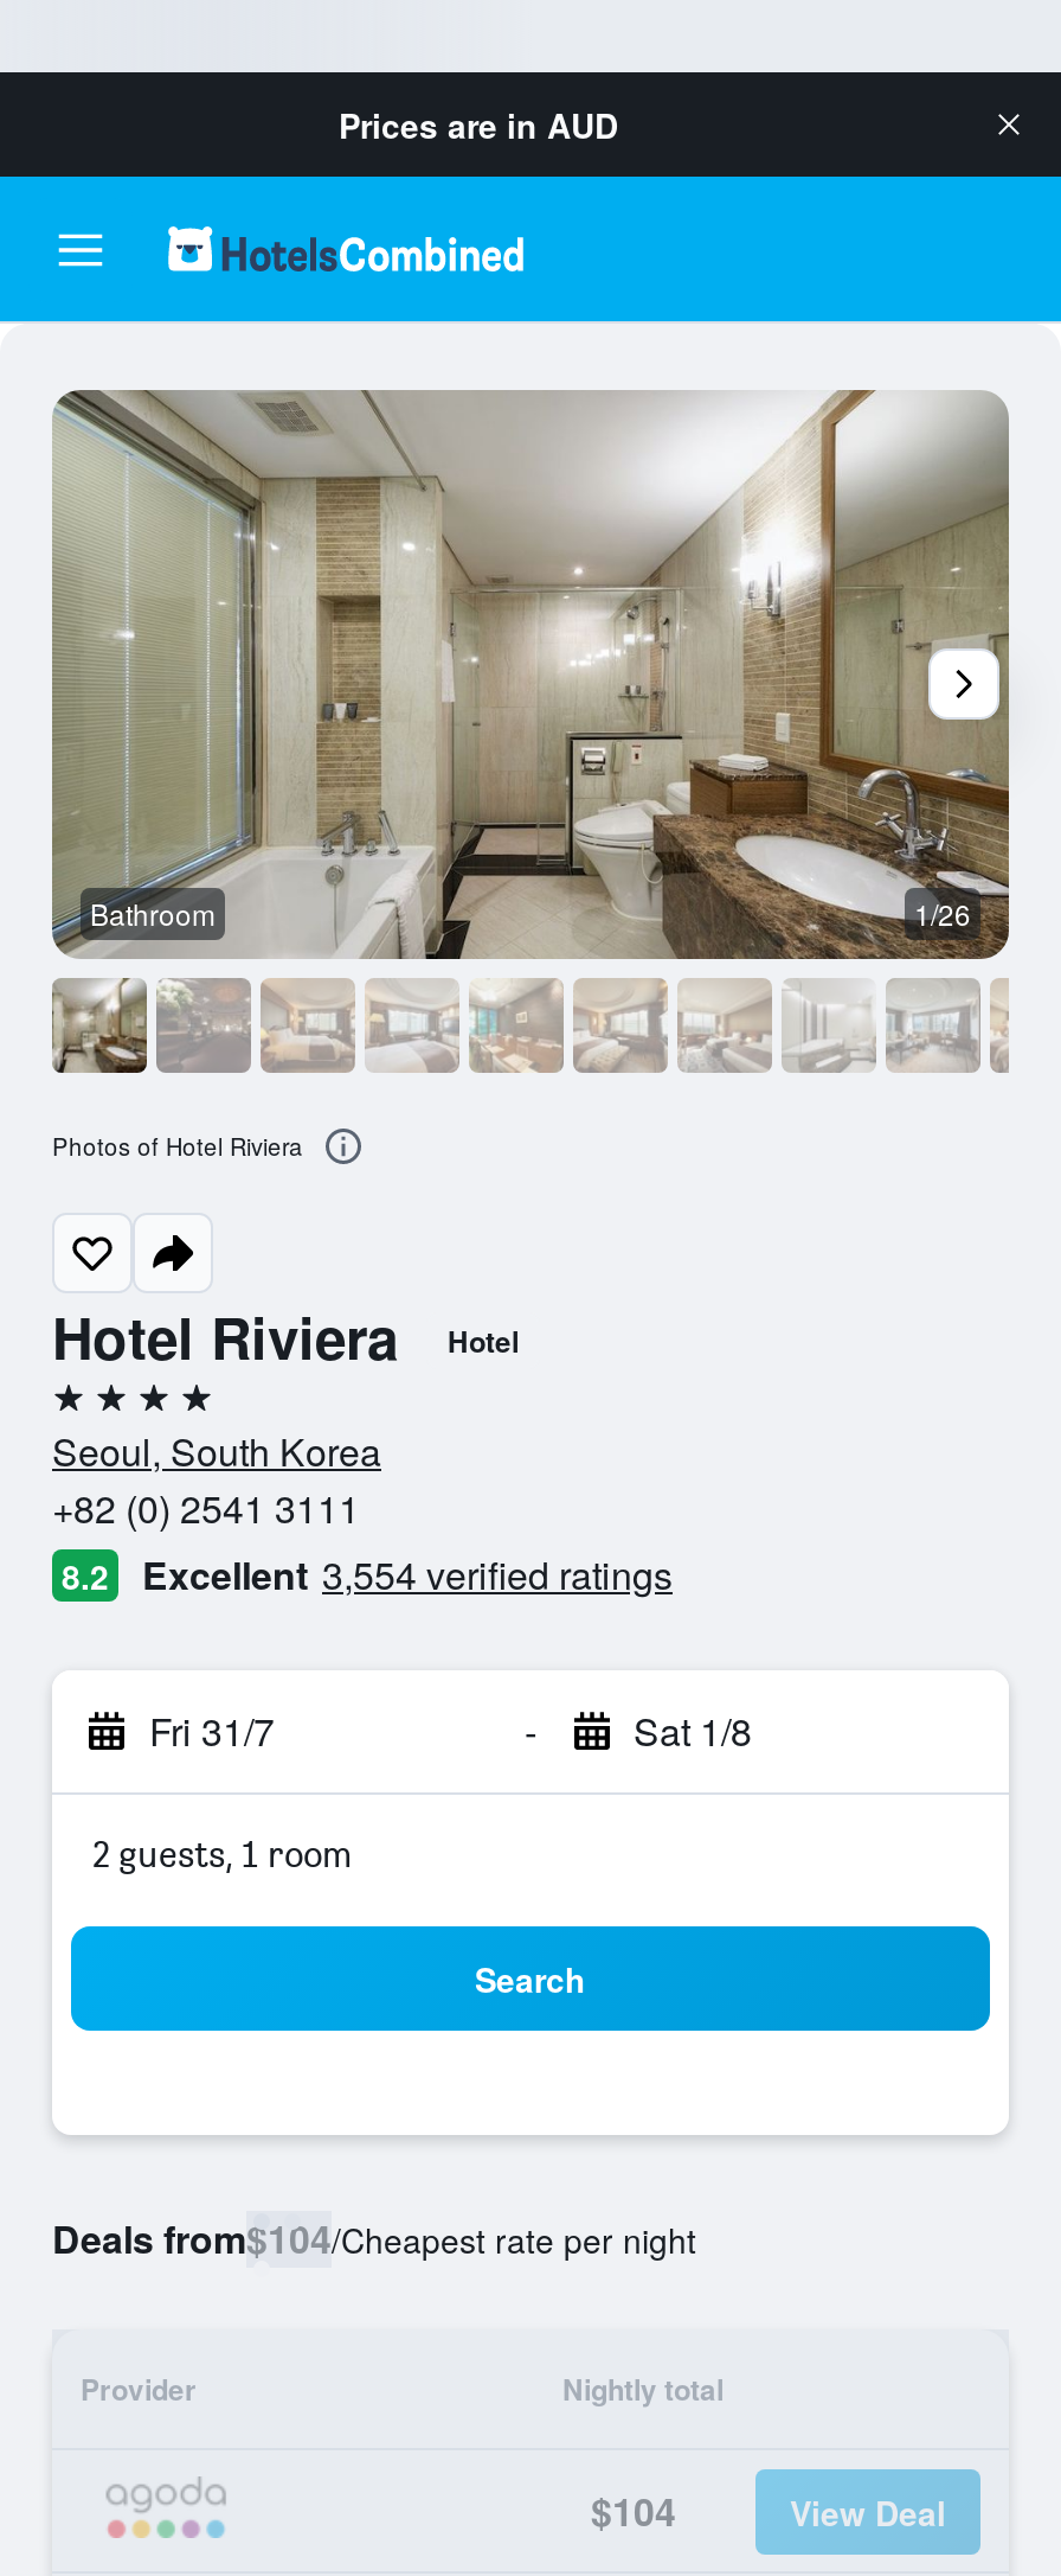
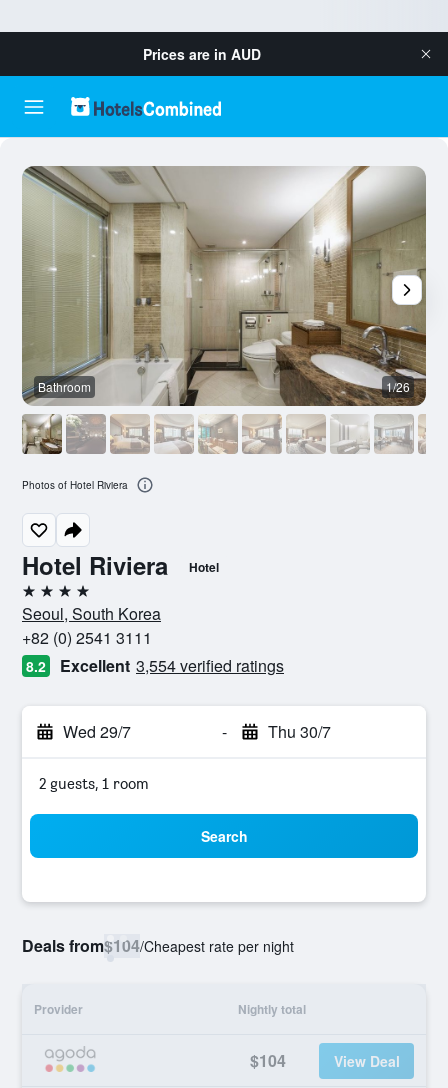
[149,1704,275,1758] Fri 31/7 -> [63,720,131,743] Wed 29/7
[634,1704,752,1758] Sat 1/8 -> [267,720,330,743] Thu 30/7

